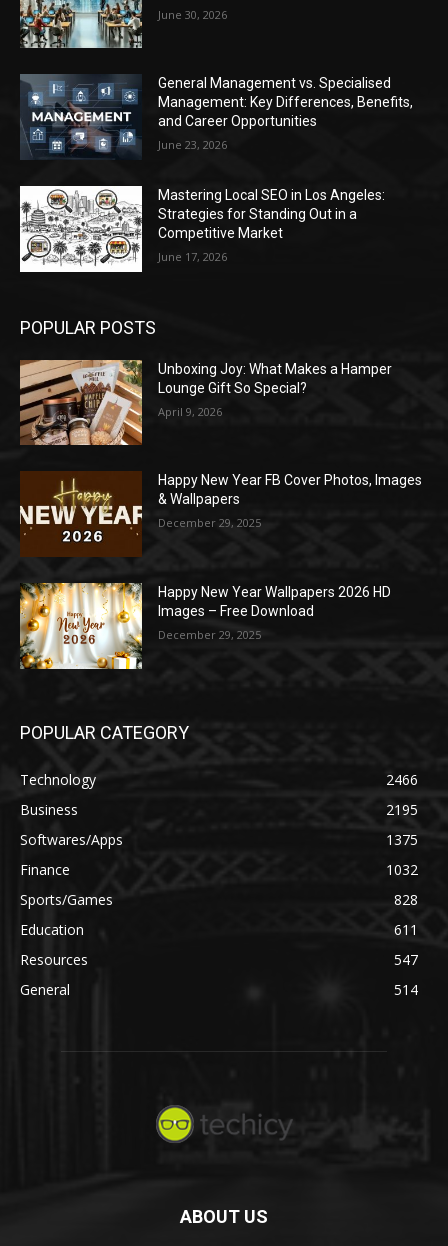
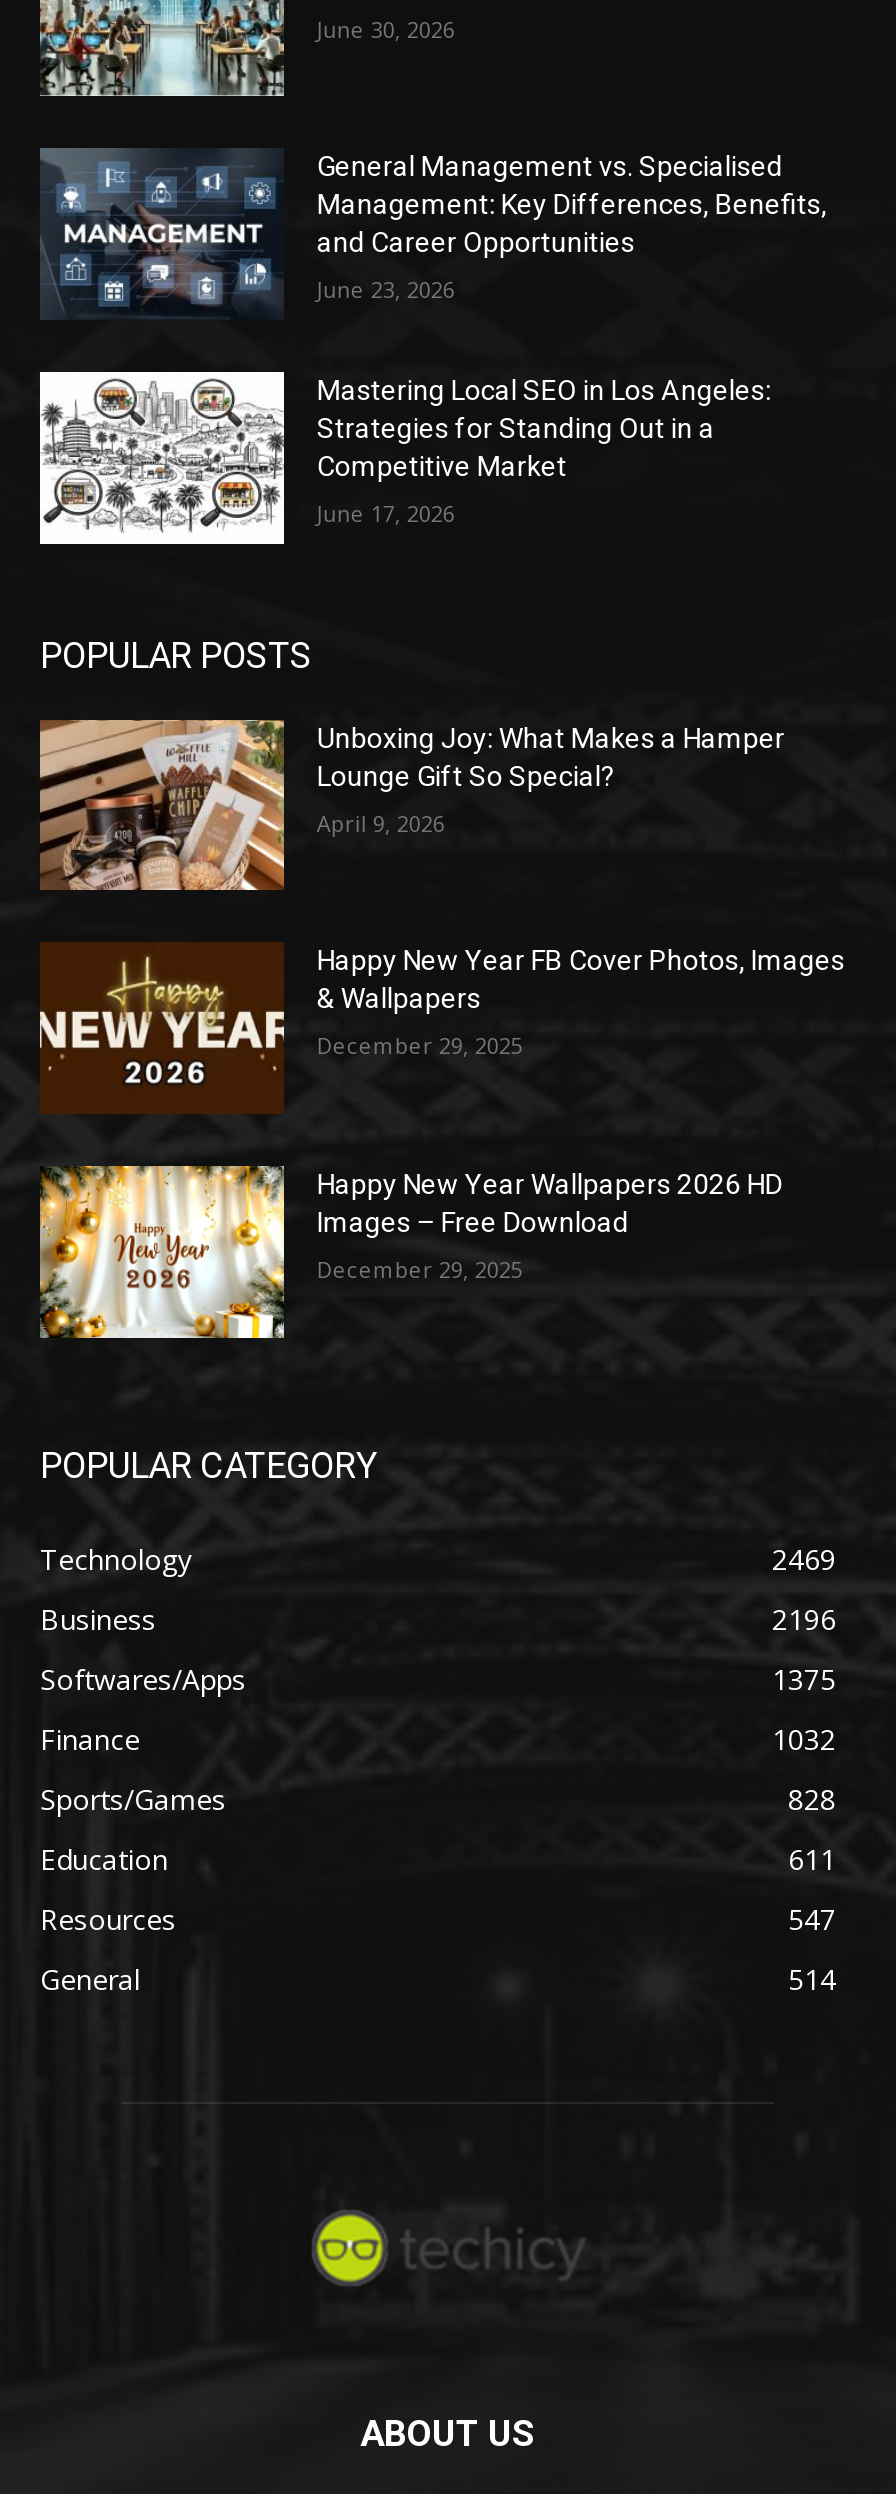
[386,770,418,789] 2466 -> [772,1540,836,1578] 2469
[386,800,418,819] 2195 -> [772,1600,836,1638] 2196

